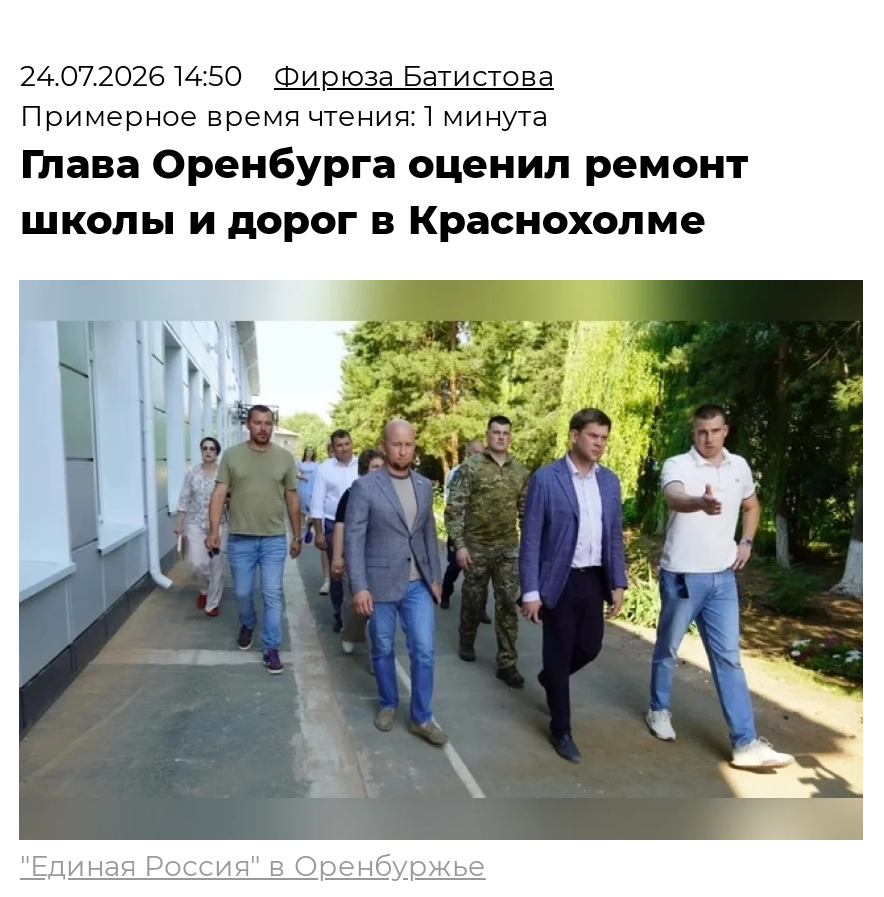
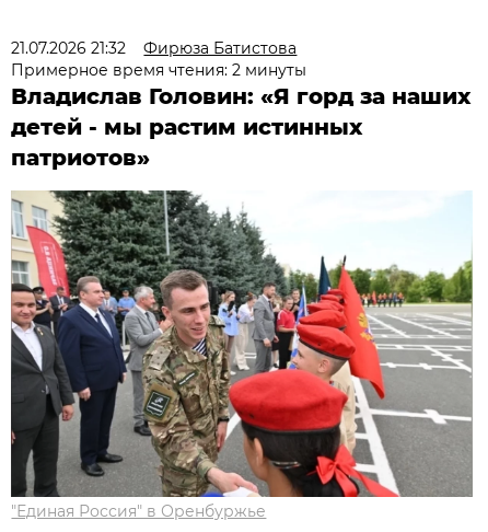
[20,58,554,94] 24.07.2026 14:50 Фирюза Батистова -> [11,38,297,58] 21.07.2026 21:32 Фирюза Батистова
[20,98,748,244] Примерное время чтения: 1 минута | Глава Оренбурга оценил ремонт | школы и дорог в Краснохолме -> [11,60,471,171] Примерное время чтения: 2 минуты | Владислав Головин: «Я горд за наших | детей - мы растим истинных | патриотов»
[19,278,865,842] [image] -> [10,189,474,498] [image]

